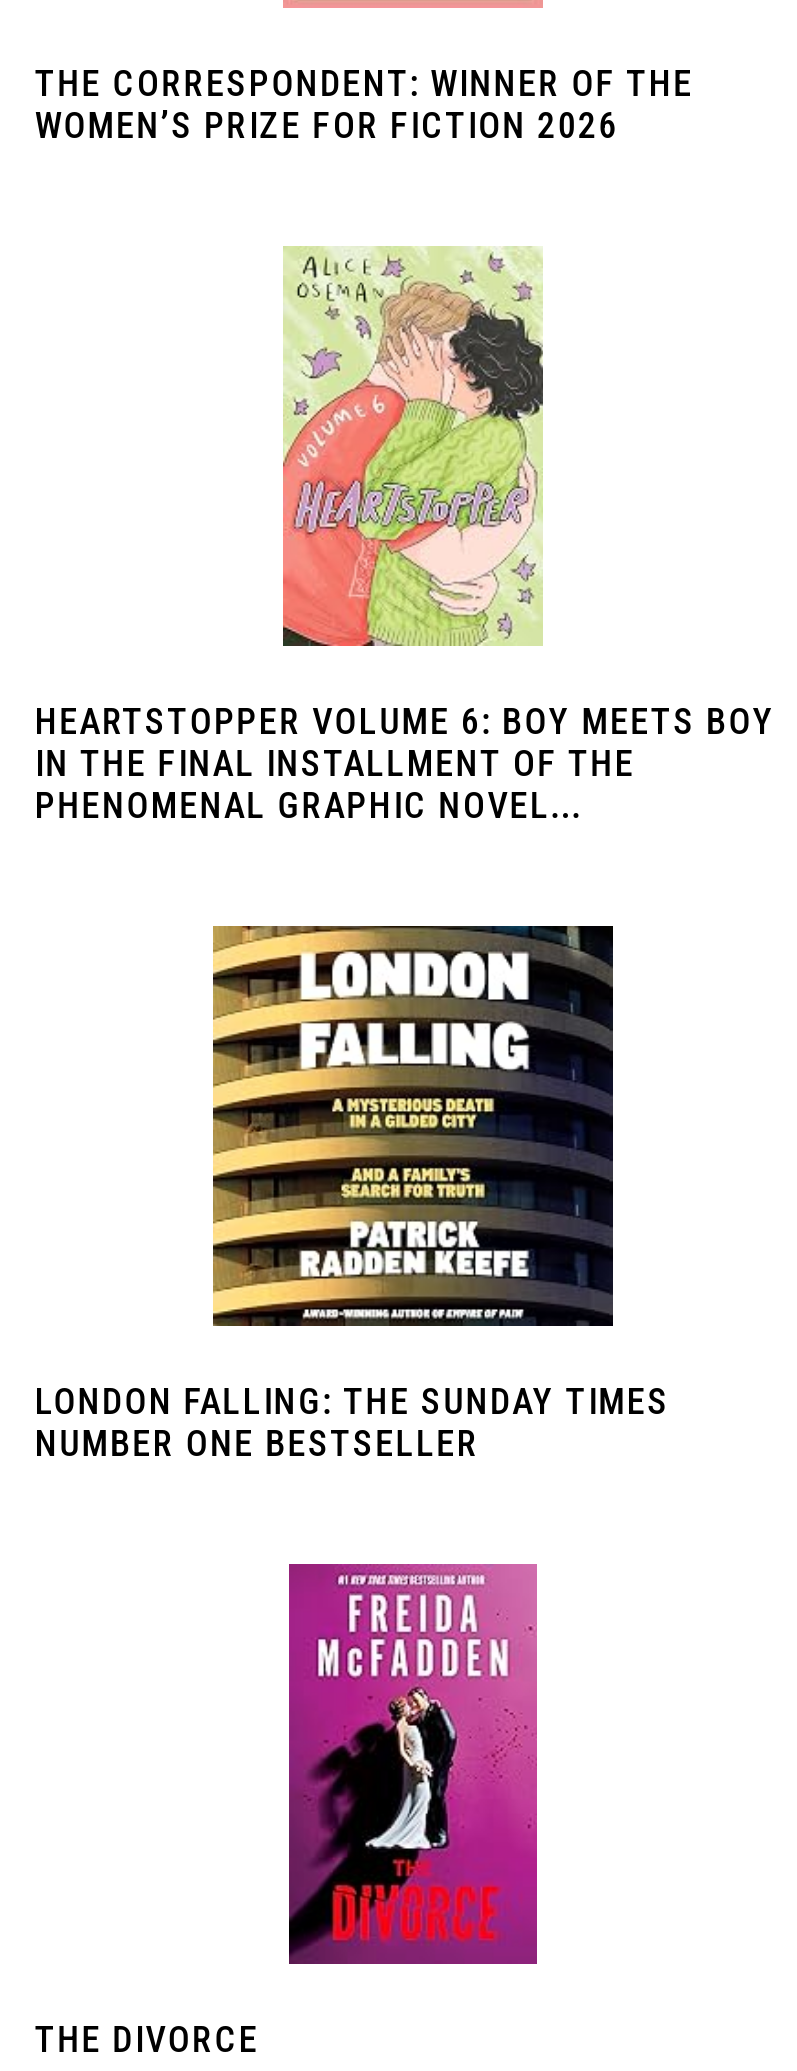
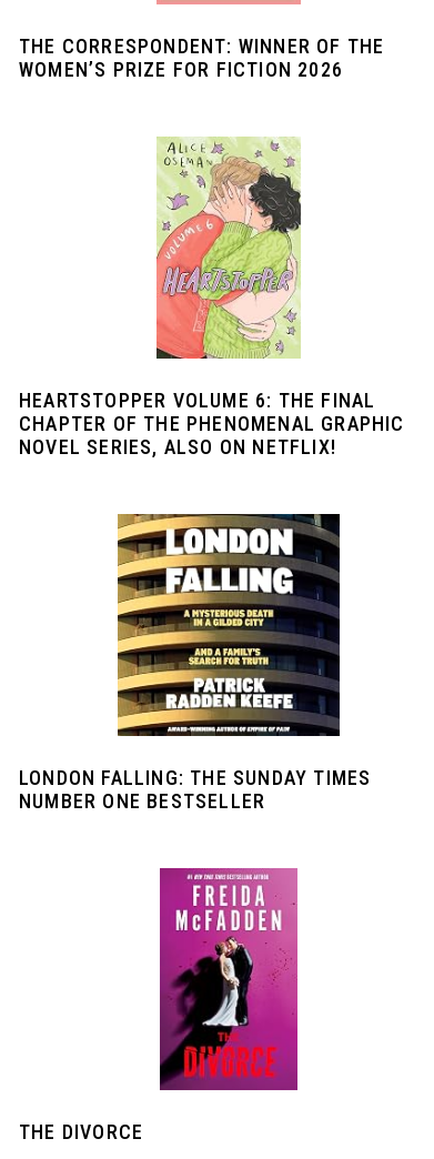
[35,700,775,826] HEARTSTOPPER VOLUME 6: BOY MEETS BOY | IN THE FINAL INSTALLMENT OF THE | PHENOMENAL GRAPHIC NOVEL... -> [19,389,405,458] HEARTSTOPPER VOLUME 6: THE FINAL | CHAPTER OF THE PHENOMENAL GRAPHIC | NOVEL SERIES, ALSO ON NETFLIX!

